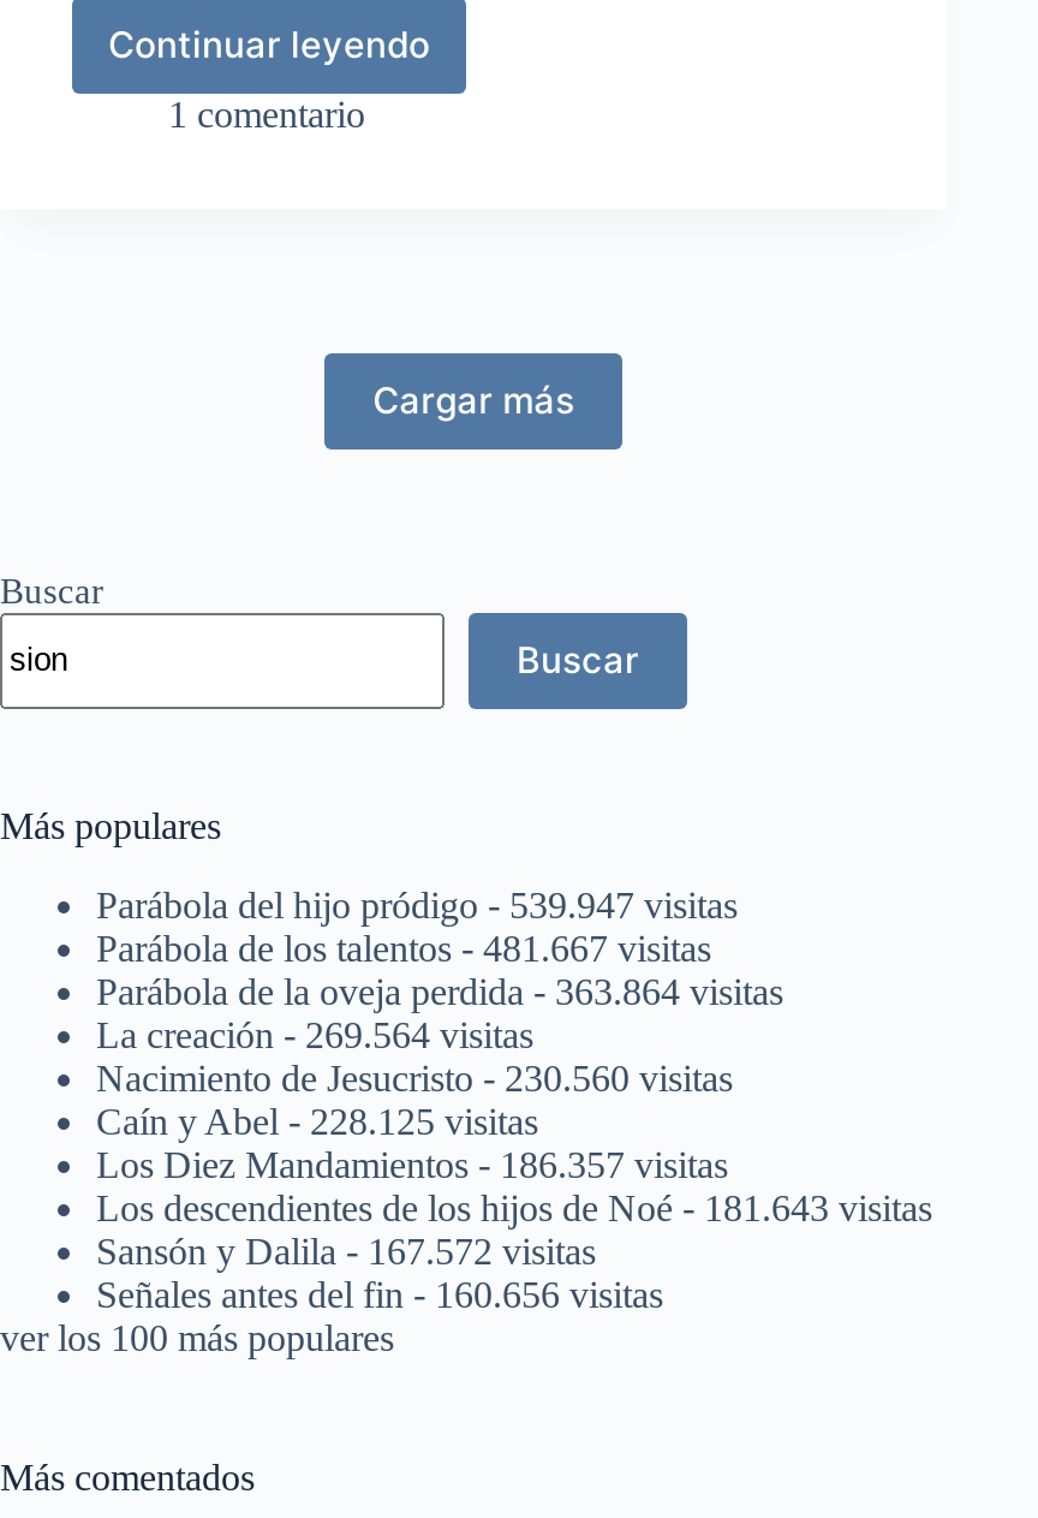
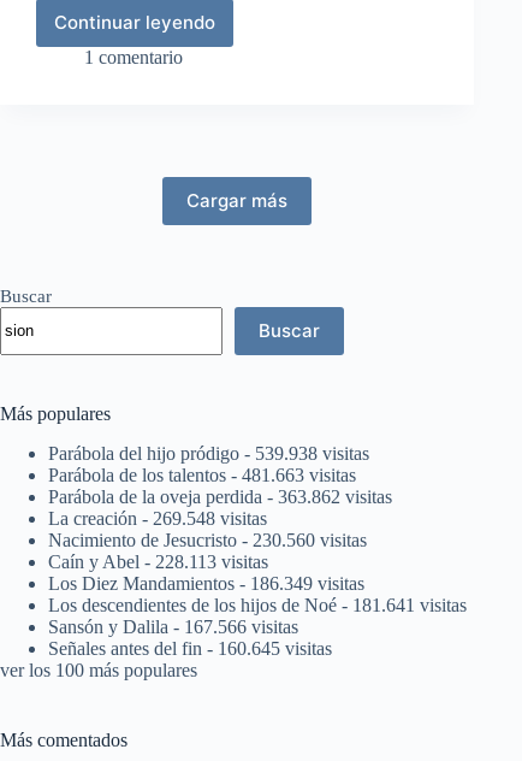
[96,884,738,925] Parábola del hijo pródigo - 539.947 visitas -> [48,443,369,463] Parábola del hijo pródigo - 539.938 visitas
[96,927,711,968] Parábola de los talentos- 481.667 visitas -> [48,465,356,485] Parábola de los talentos- 481.663 visitas
[96,971,783,1012] Parábola de la oveja perdida - 363.864 visitas -> [48,486,392,507] Parábola de la oveja perdida - 363.862 visitas
[96,1014,533,1055] La creación - 269.564 visitas -> [48,508,267,528] La creación - 269.548 visitas
[96,1100,538,1141] Caín y Abel - 228.125 visitas -> [48,551,268,572] Caín y Abel - 228.113 visitas
[96,1144,728,1185] Los Diez Mandamientos - 186.357 visitas -> [48,573,364,593] Los Diez Mandamientos - 186.349 visitas
[96,1187,932,1228] Los descendientes de los hijos de Noé - 181.643 visitas -> [48,595,467,615] Los descendientes de los hijos de Noé - 181.641 visitas
[96,1230,596,1271] Sansón y Dalila - 167.572 visitas -> [48,616,298,637] Sansón y Dalila - 167.566 visitas
[96,1274,663,1314] Señales antes del fin - 160.656 visitas -> [48,638,332,658] Señales antes del fin - 160.645 visitas

